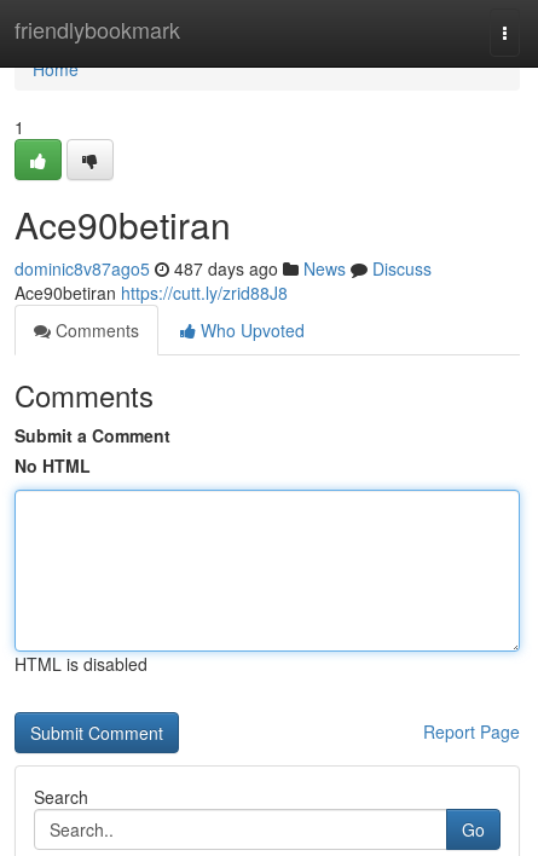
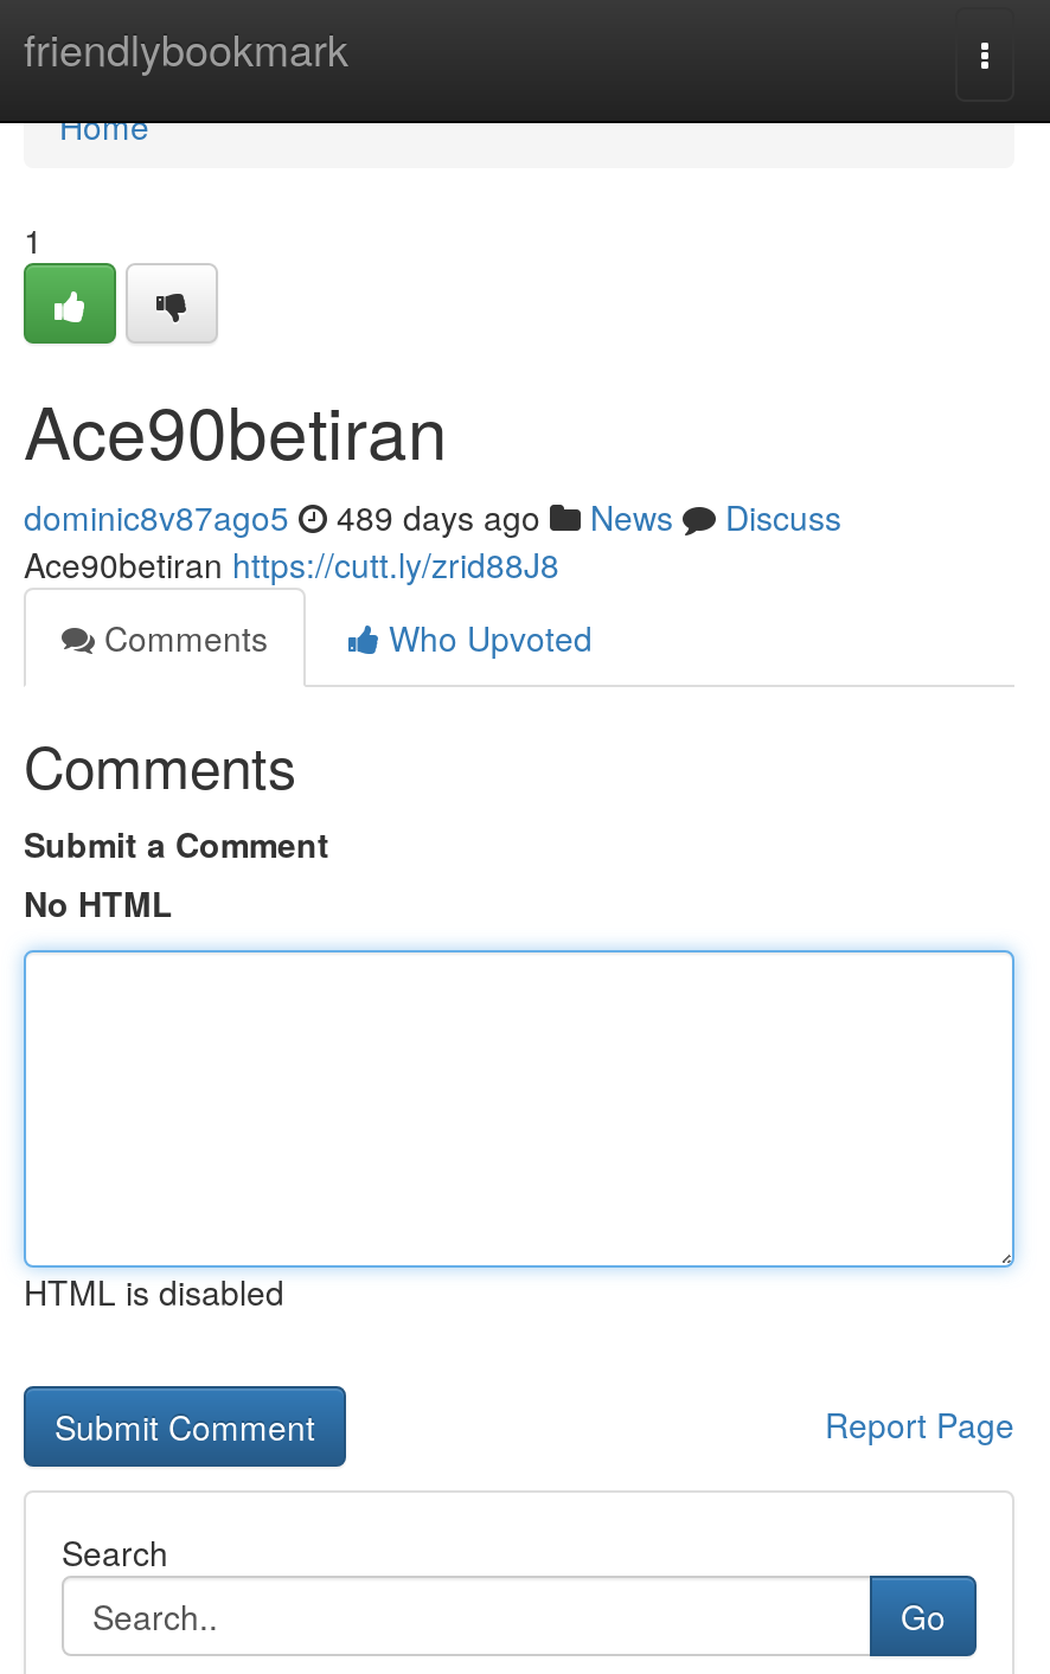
[15,256,432,280] dominic8v87ago5 487 days ago News Discuss -> [24,493,841,540] dominic8v87ago5 489 days ago News Discuss

